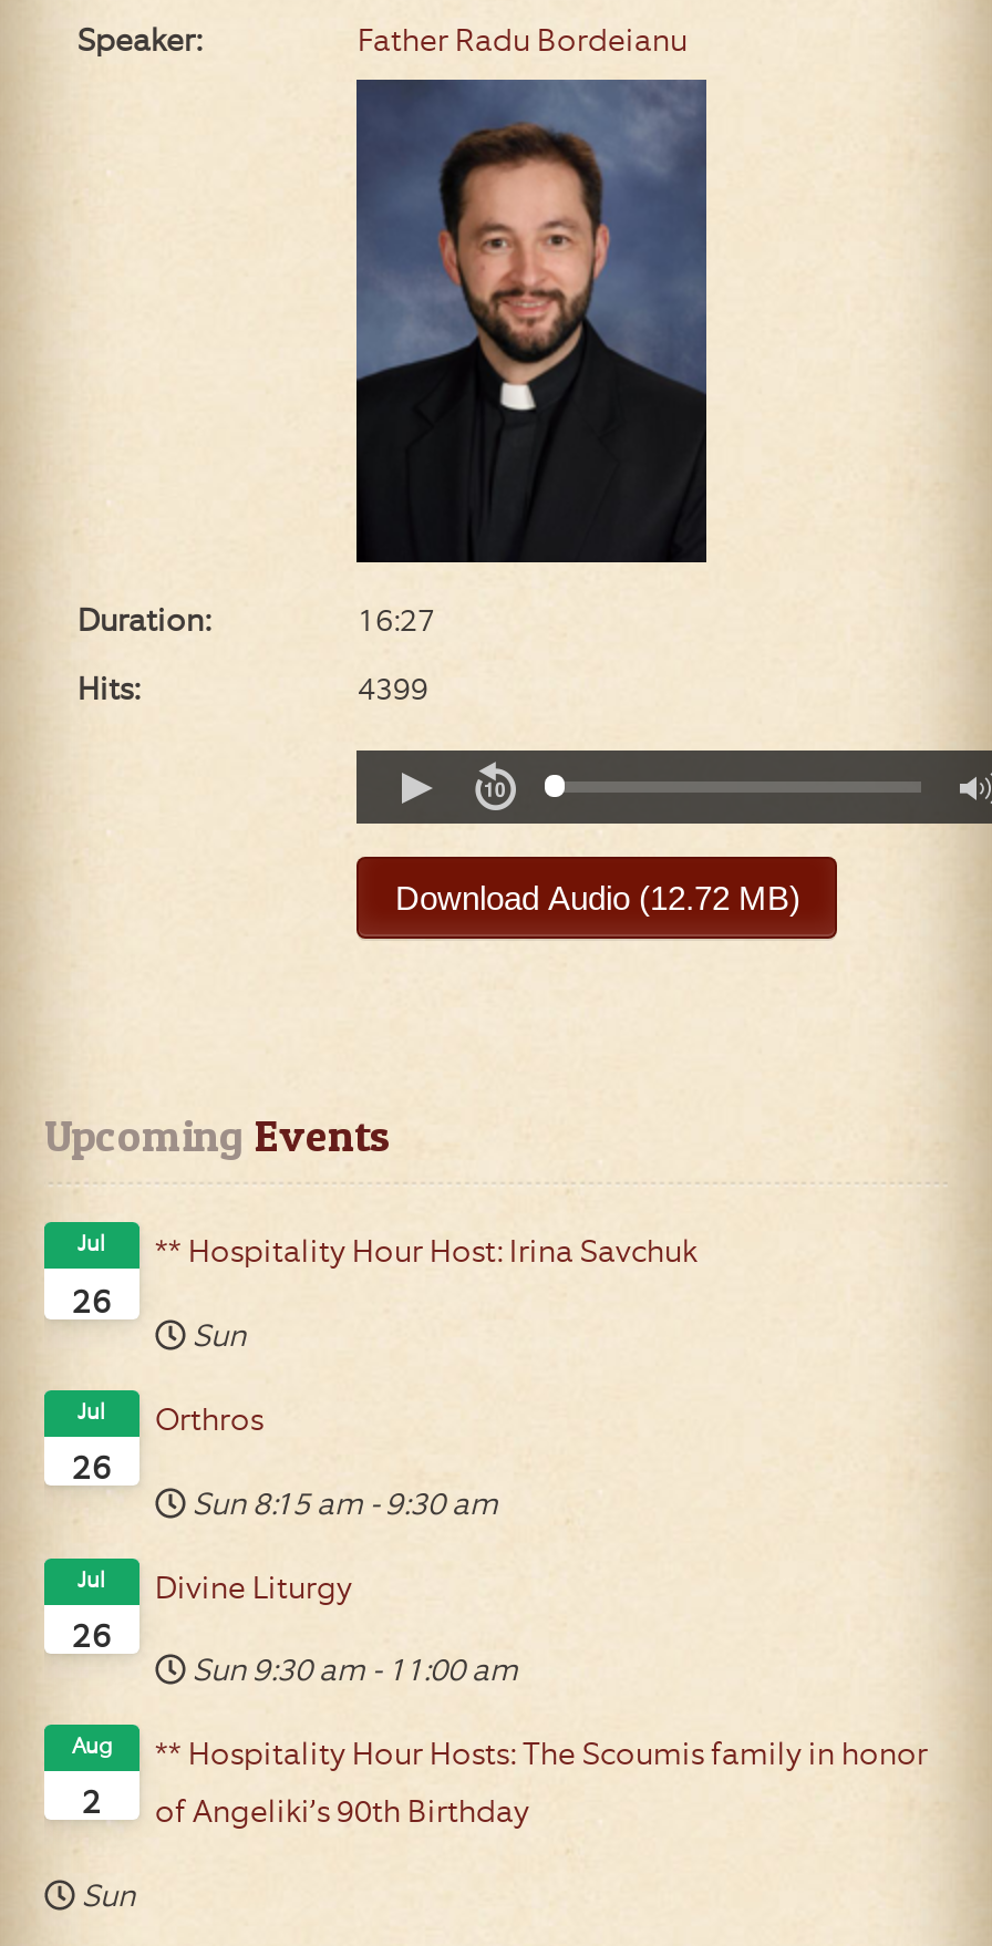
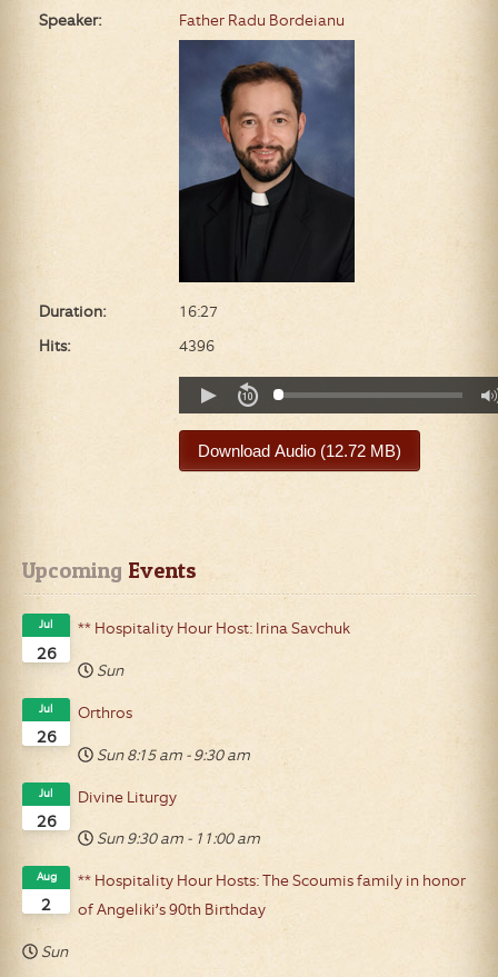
[358,670,428,710] 4399 -> [180,336,215,356] 4396

